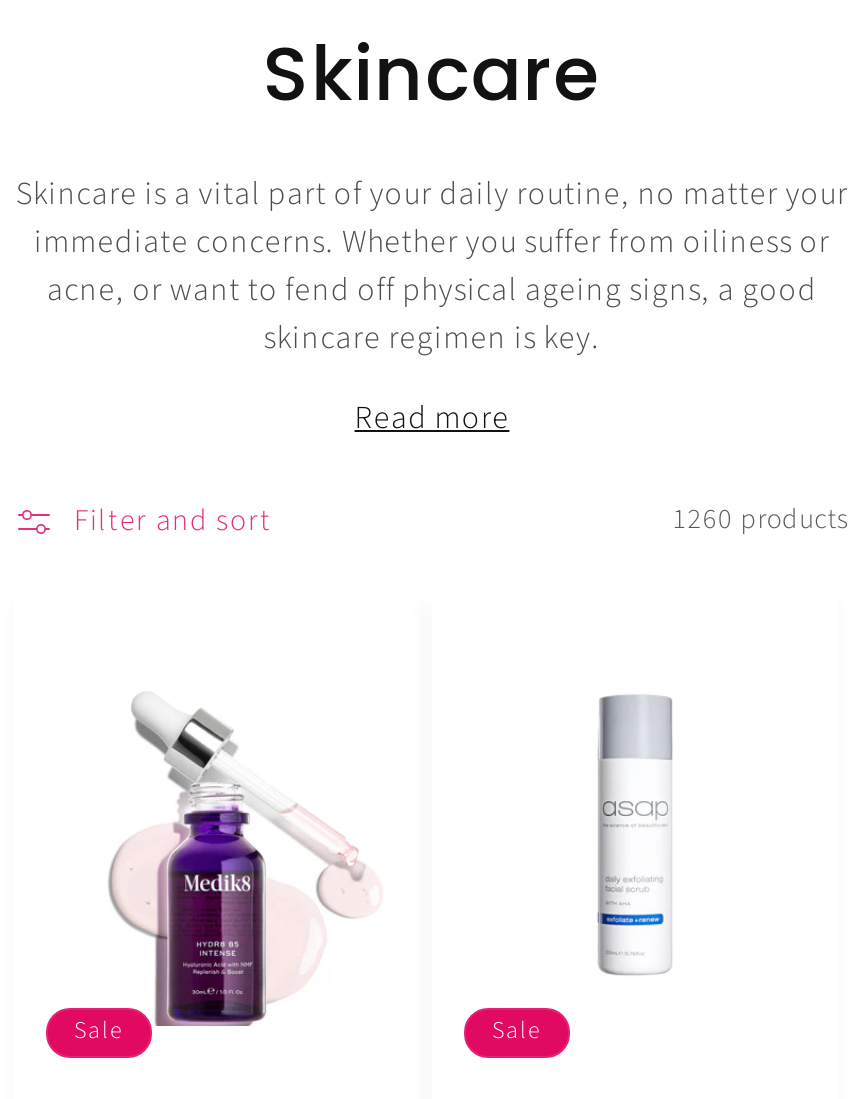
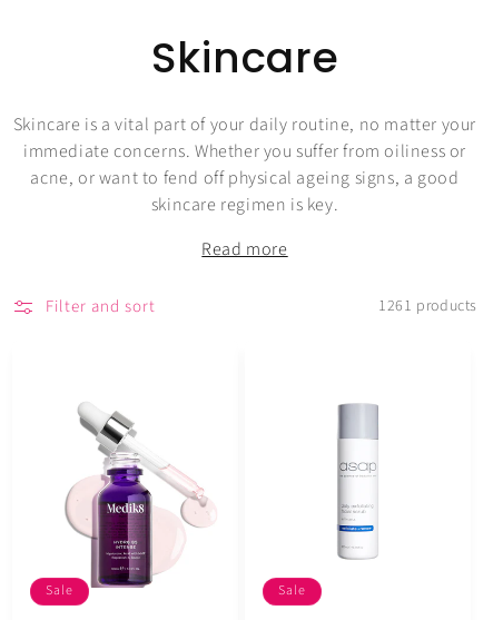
[672,501,850,541] 1260 products -> [379,295,477,318] 1261 products

